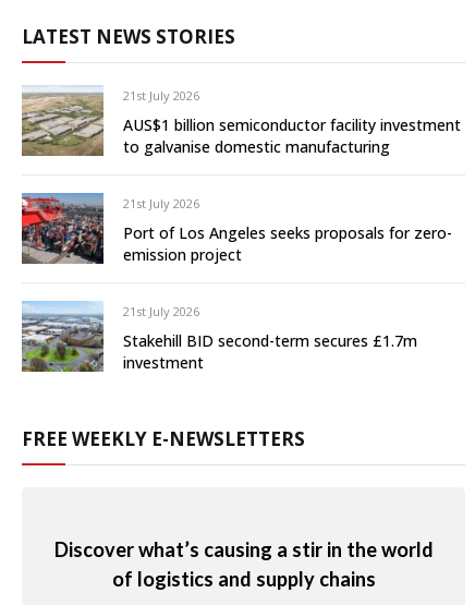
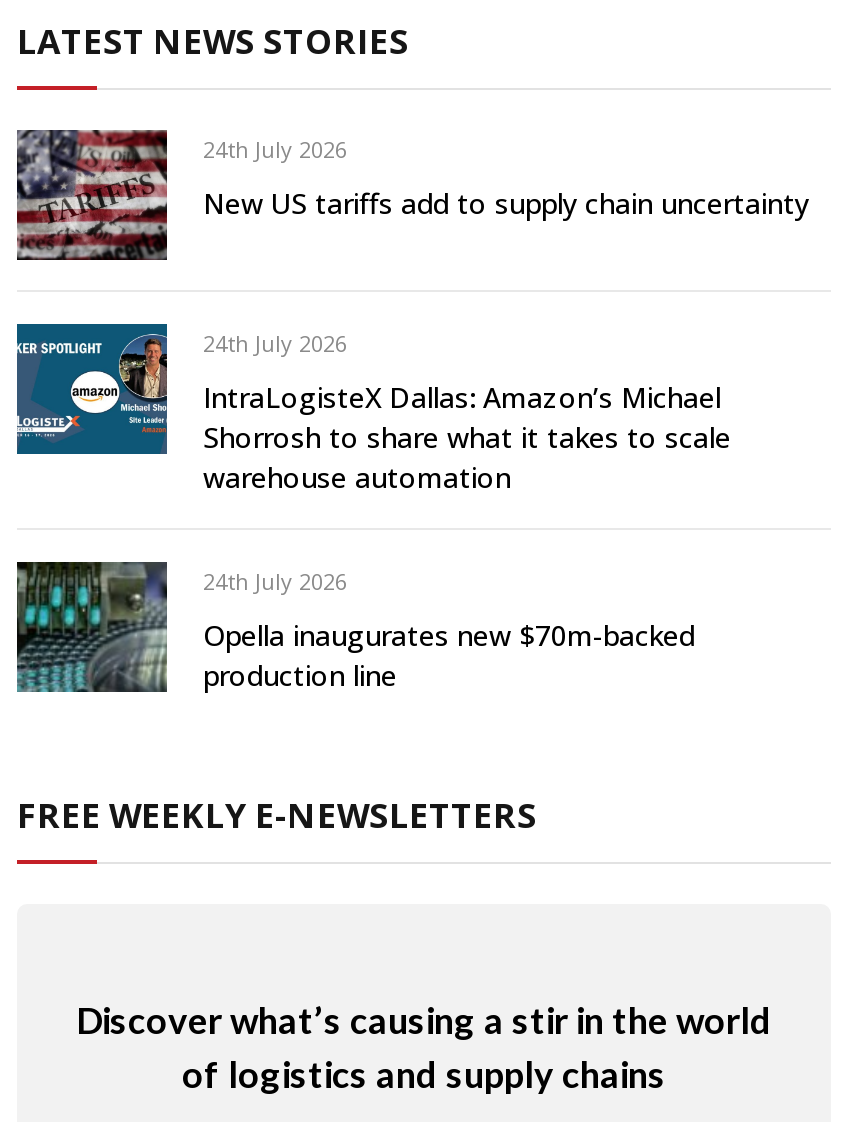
[22,85,199,157] [image] | 21st July 2026 -> [15,128,347,262] [image] | 24th July 2026
[123,114,461,157] AUS$1 billion semiconductor facility investment | to galvanise domestic manufacturing -> [203,184,809,222] New US tariffs add to supply chain uncertainty
[21,191,199,265] [image] | 21st July 2026 -> [15,322,347,458] [image] | 24th July 2026
[123,222,452,265] Port of Los Angeles seeks proposals for zero- | emission project -> [203,378,731,496] IntraLogisteX Dallas: Amazon’s Michael | Shorrosh to share what it takes to scale | warehouse automation
[21,301,199,373] [image] | 21st July 2026 -> [17,560,347,694] [image] | 24th July 2026
[123,330,417,373] Stakehill BID second-term secures £1.7m | investment -> [203,616,695,694] Opella inaugurates new $70m-backed | production line

